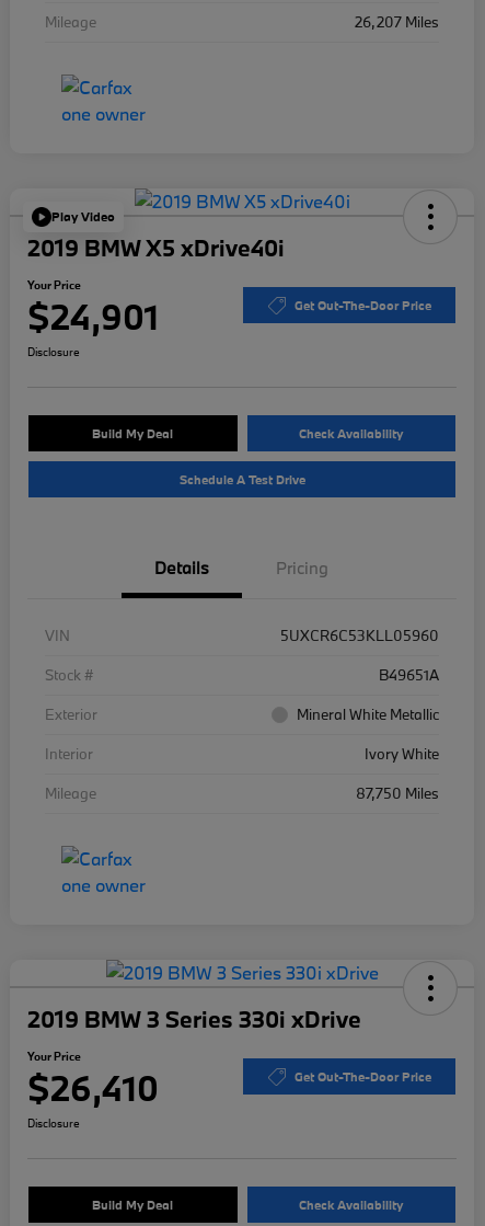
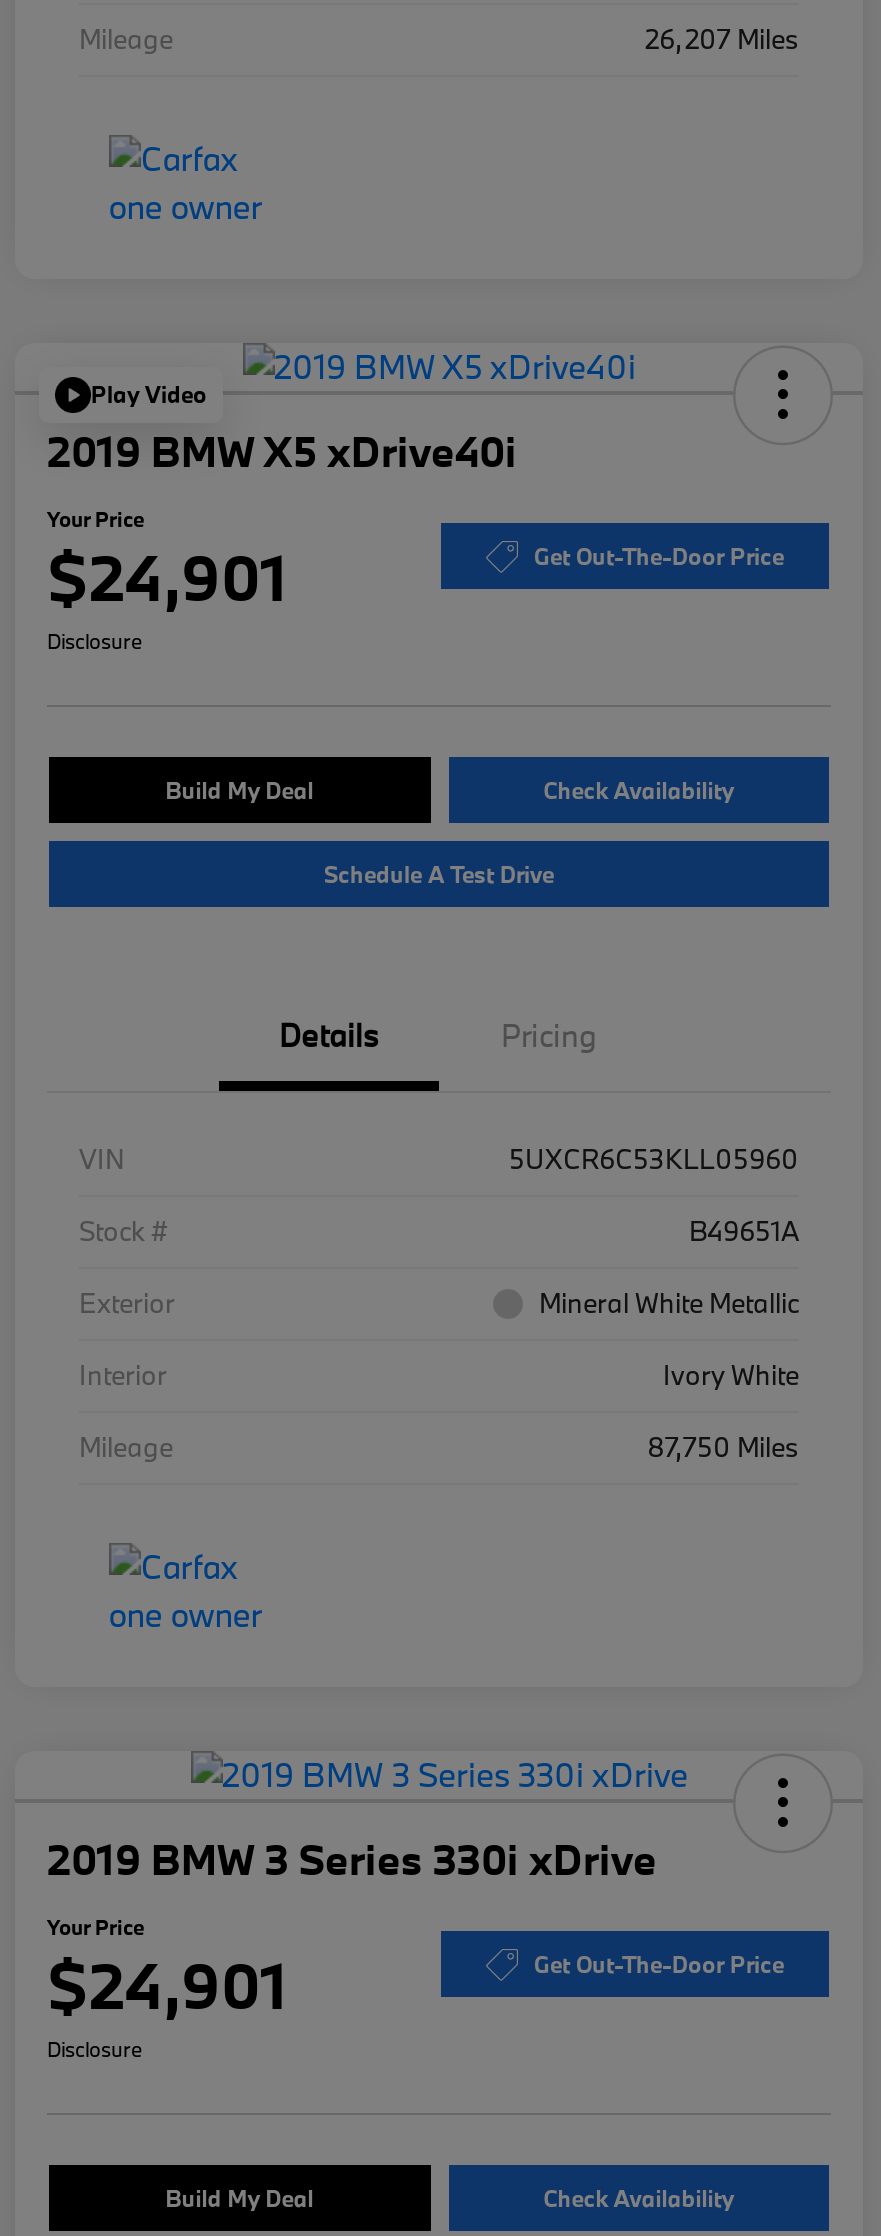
[27,1066,159,1110] $26,410 -> [47,1945,287,2025] $24,901

